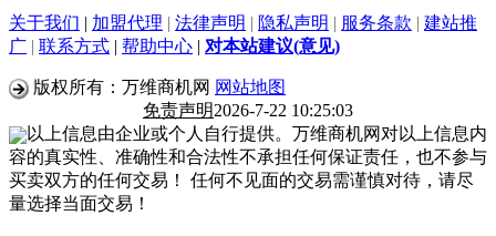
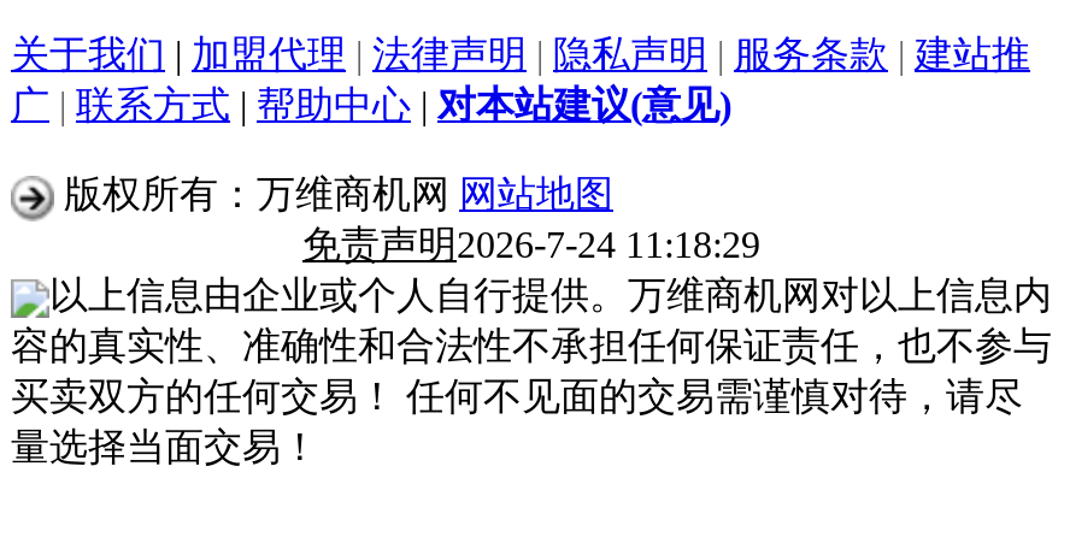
[143,101,353,120] 免责声明2026-7-22 10:25:03 -> [302,224,760,265] 免责声明2026-7-24 11:18:29

